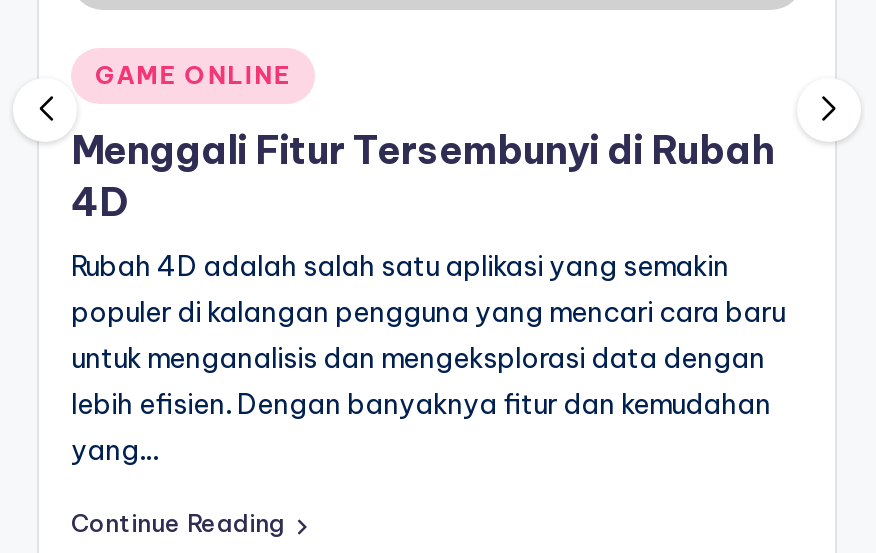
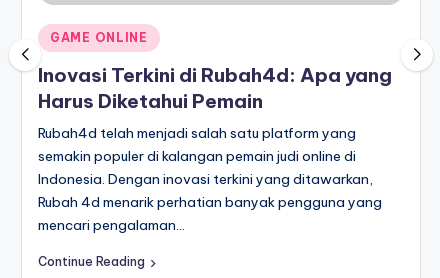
[71,127,773,227] Menggali Fitur Tersembunyi di Rubah | 4D -> [38,63,392,113] Inovasi Terkini di Rubah4d: Apa yang | Harus Diketahui Pemain
[71,249,785,469] Rubah 4D adalah salah satu aplikasi yang semakin | populer di kalangan pengguna yang mencari cara baru | untuk menganalisis dan mengeksplorasi data dengan | lebih efisien. Dengan banyaknya fitur dan kemudahan | yang… -> [38,124,382,234] Rubah4d telah menjadi salah satu platform yang | semakin populer di kalangan pemain judi online di | Indonesia. Dengan inovasi terkini yang ditawarkan, | Rubah 4d menarik perhatian banyak pengguna yang | mencari pengalaman…

